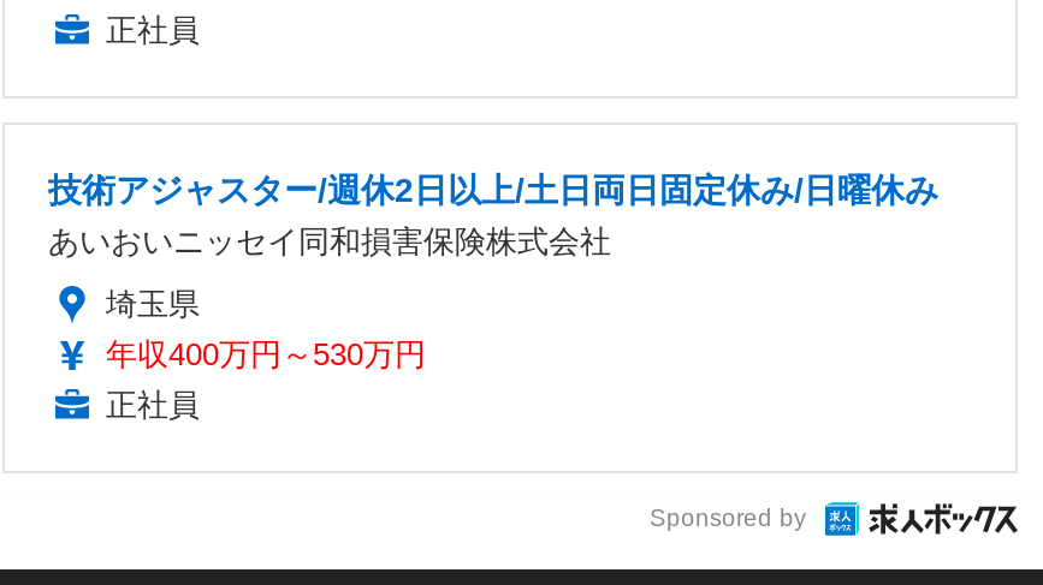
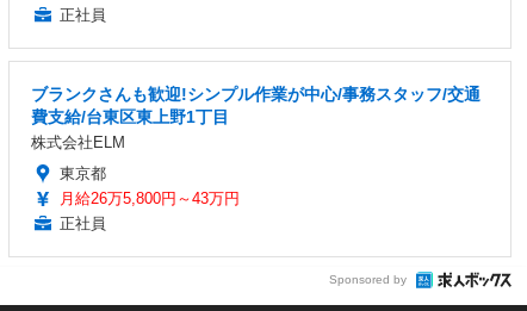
[48,169,938,258] 技術アジャスター/週休2日以上/土日両日固定休み/日曜休み | あいおいニッセイ同和損害保険株式会社 -> [31,84,480,151] ブランクさんも歓迎!シンプル作業が中心/事務スタッフ/交通 | 費支給/台東区東上野1丁目 | 株式会社ELM
[106,285,426,371] 埼玉県 | 年収400万円～530万円 -> [60,164,240,207] 東京都 | 月給26万5,800円～43万円

